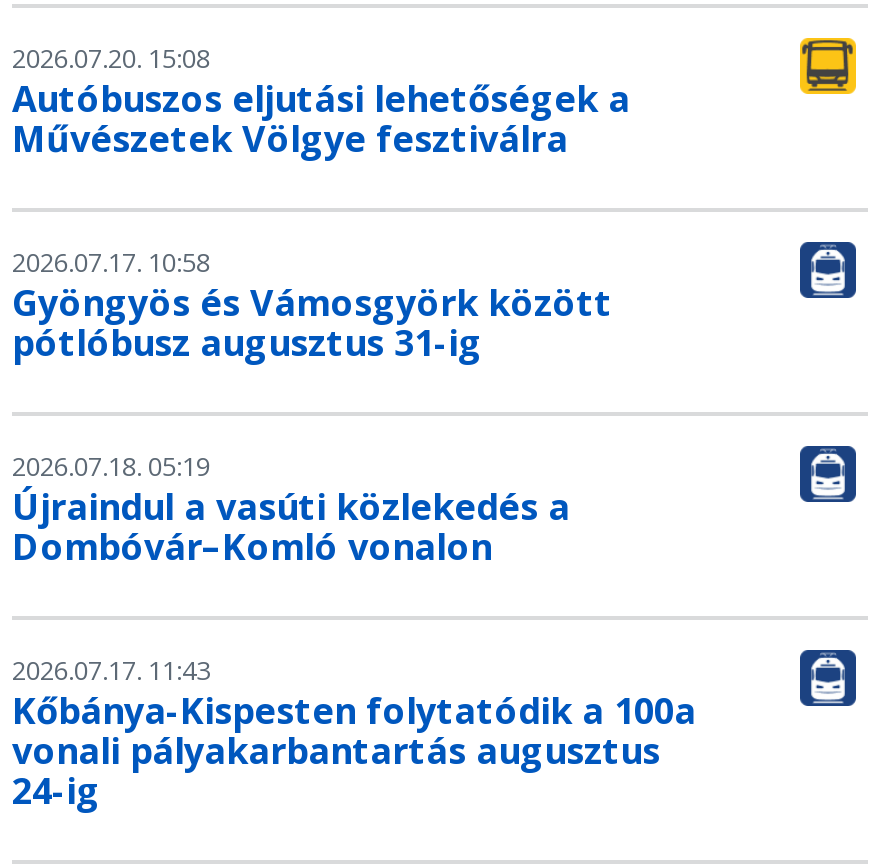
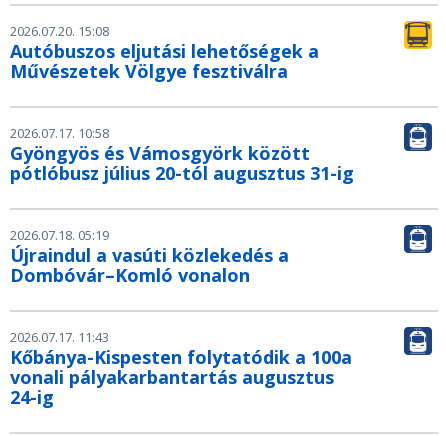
[12,318,482,366] pótlóbusz augusztus 31-ig -> [10,161,354,185] pótlóbusz július 20-tól augusztus 31-ig

